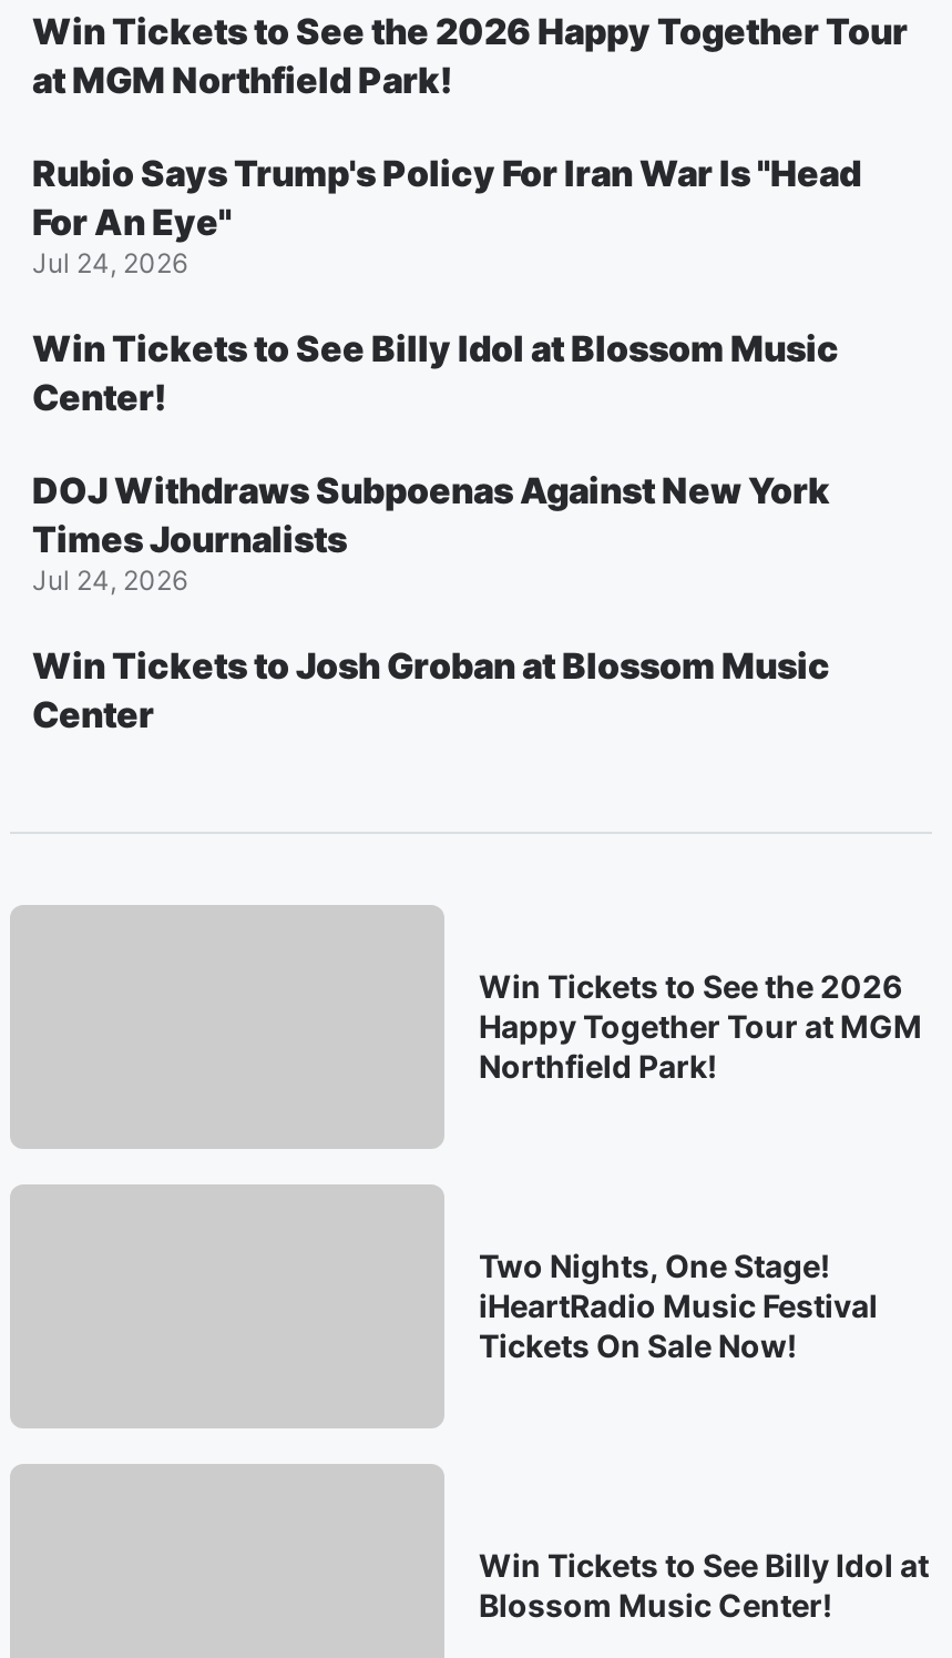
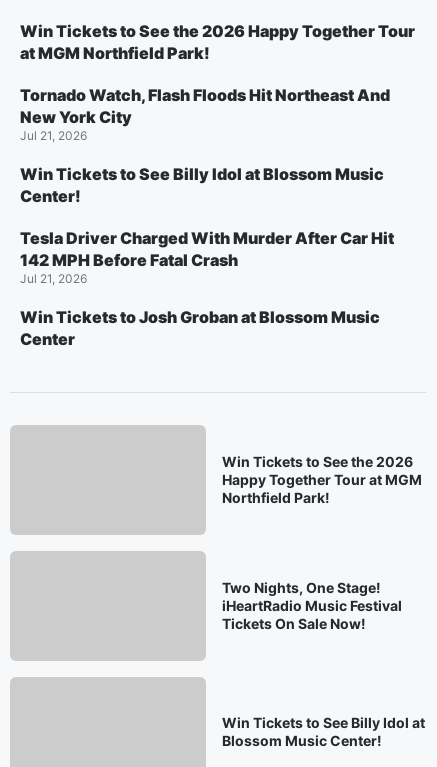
[32,151,861,279] Rubio Says Trump's Policy For Iran War Is "Head | For An Eye" | Jul 24, 2026 -> [20,85,390,143] Tornado Watch, Flash Floods Hit Northeast And | New York City | Jul 21, 2026
[32,468,830,597] DOJ Withdraws Subpoenas Against New York | Times Journalists | Jul 24, 2026 -> [20,228,394,286] Tesla Driver Charged With Murder After Car Hit | 142 MPH Before Fatal Crash | Jul 21, 2026

